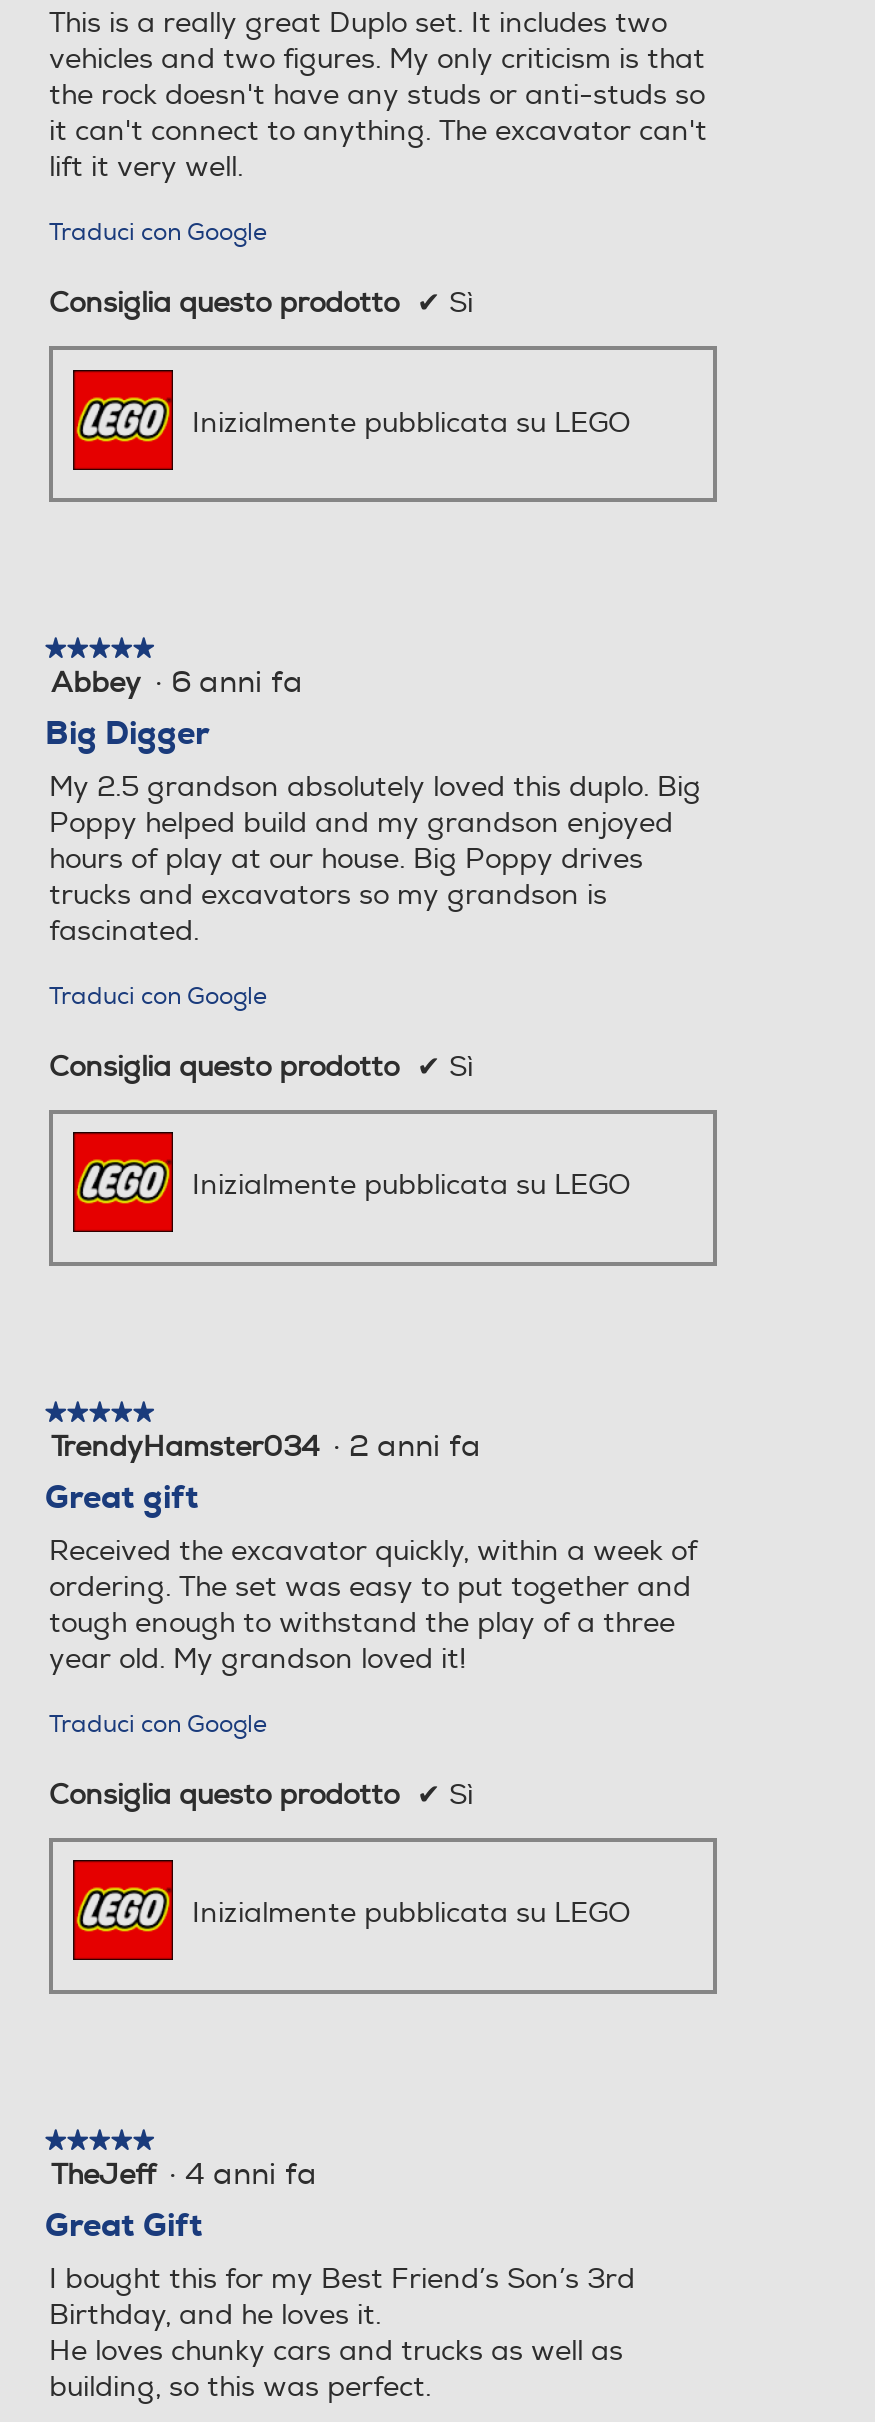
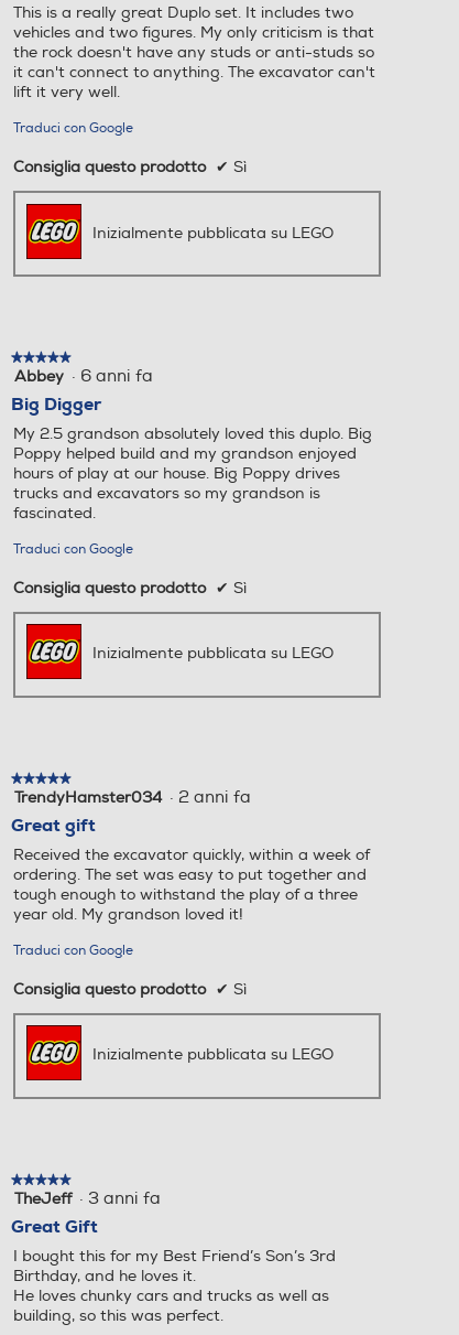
[51,2155,333,2193] TheJeff · 4 anni fa -> [14,1188,170,1209] TheJeff · 3 anni fa

